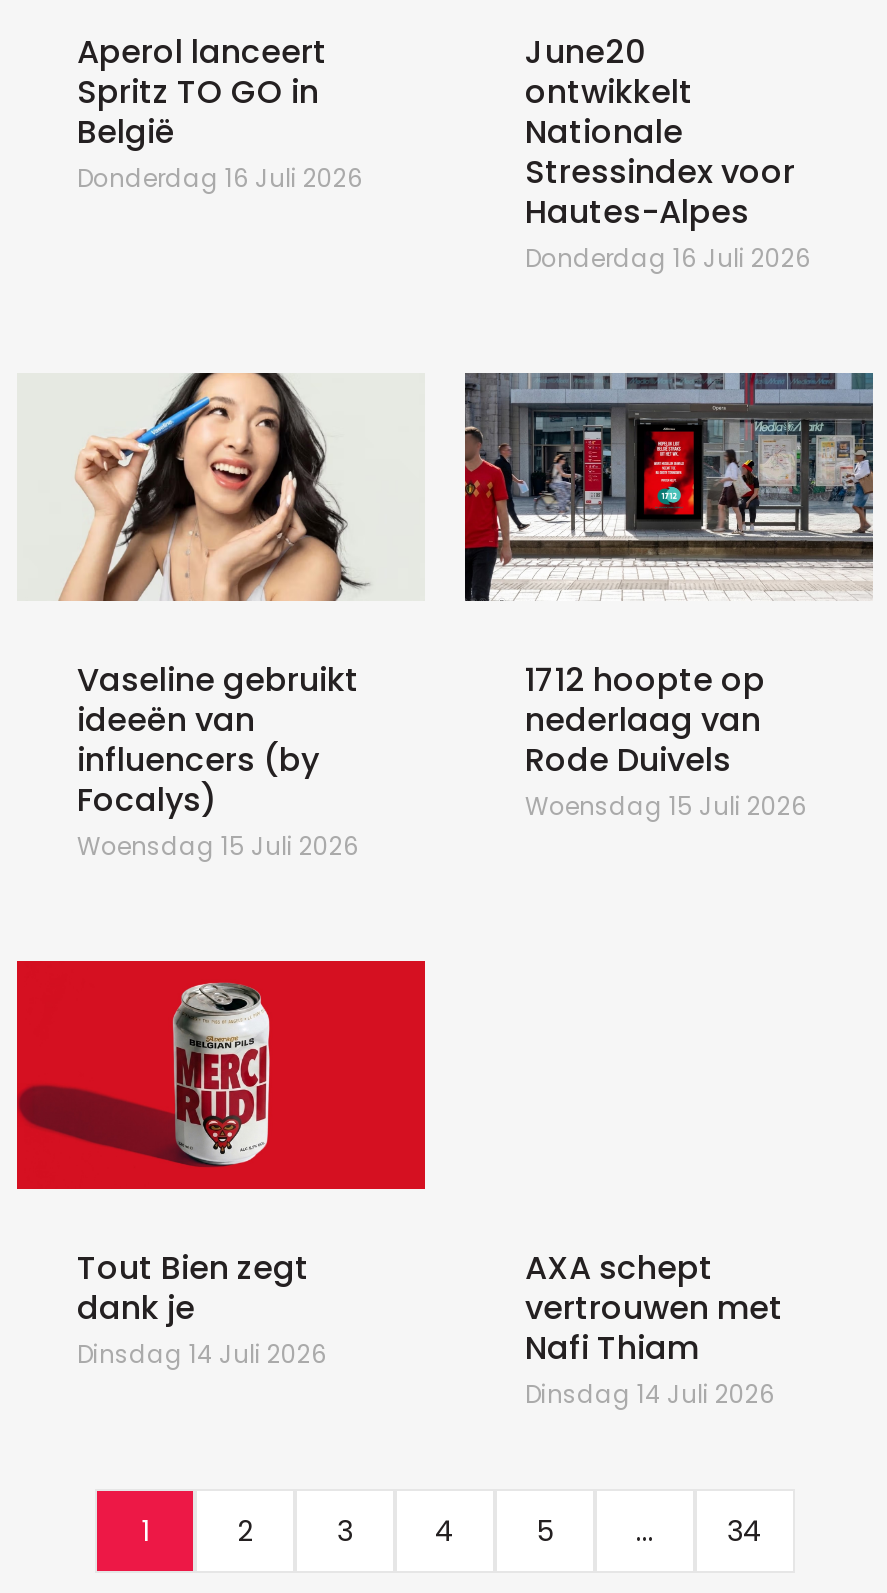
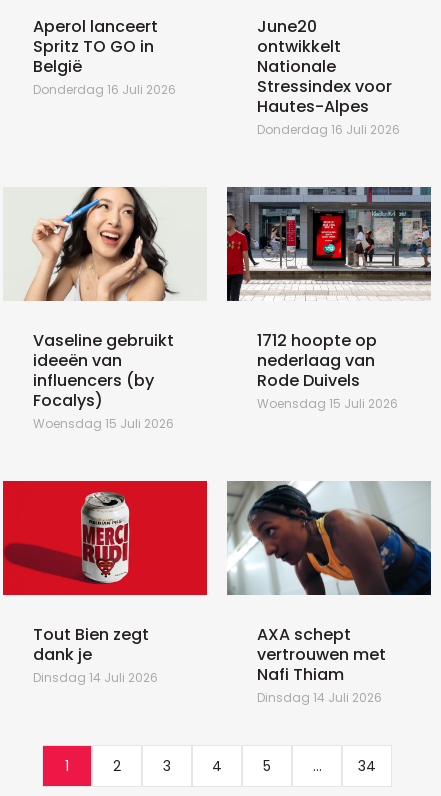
none -> [226,480,432,596] [image]

